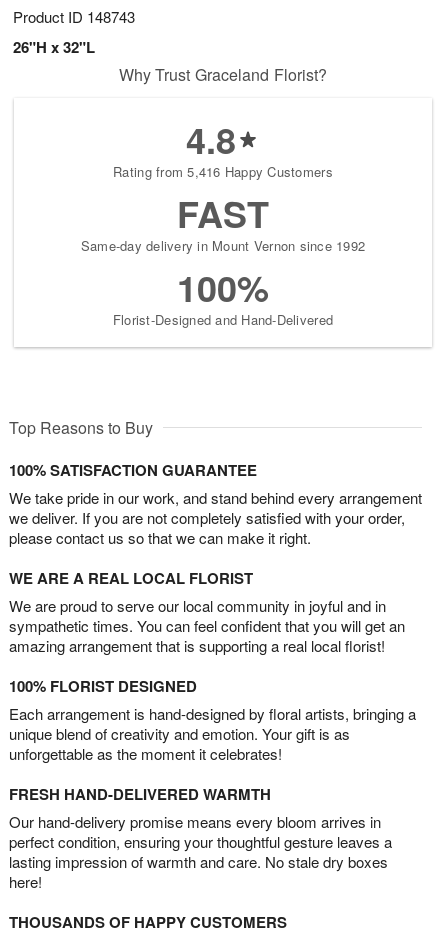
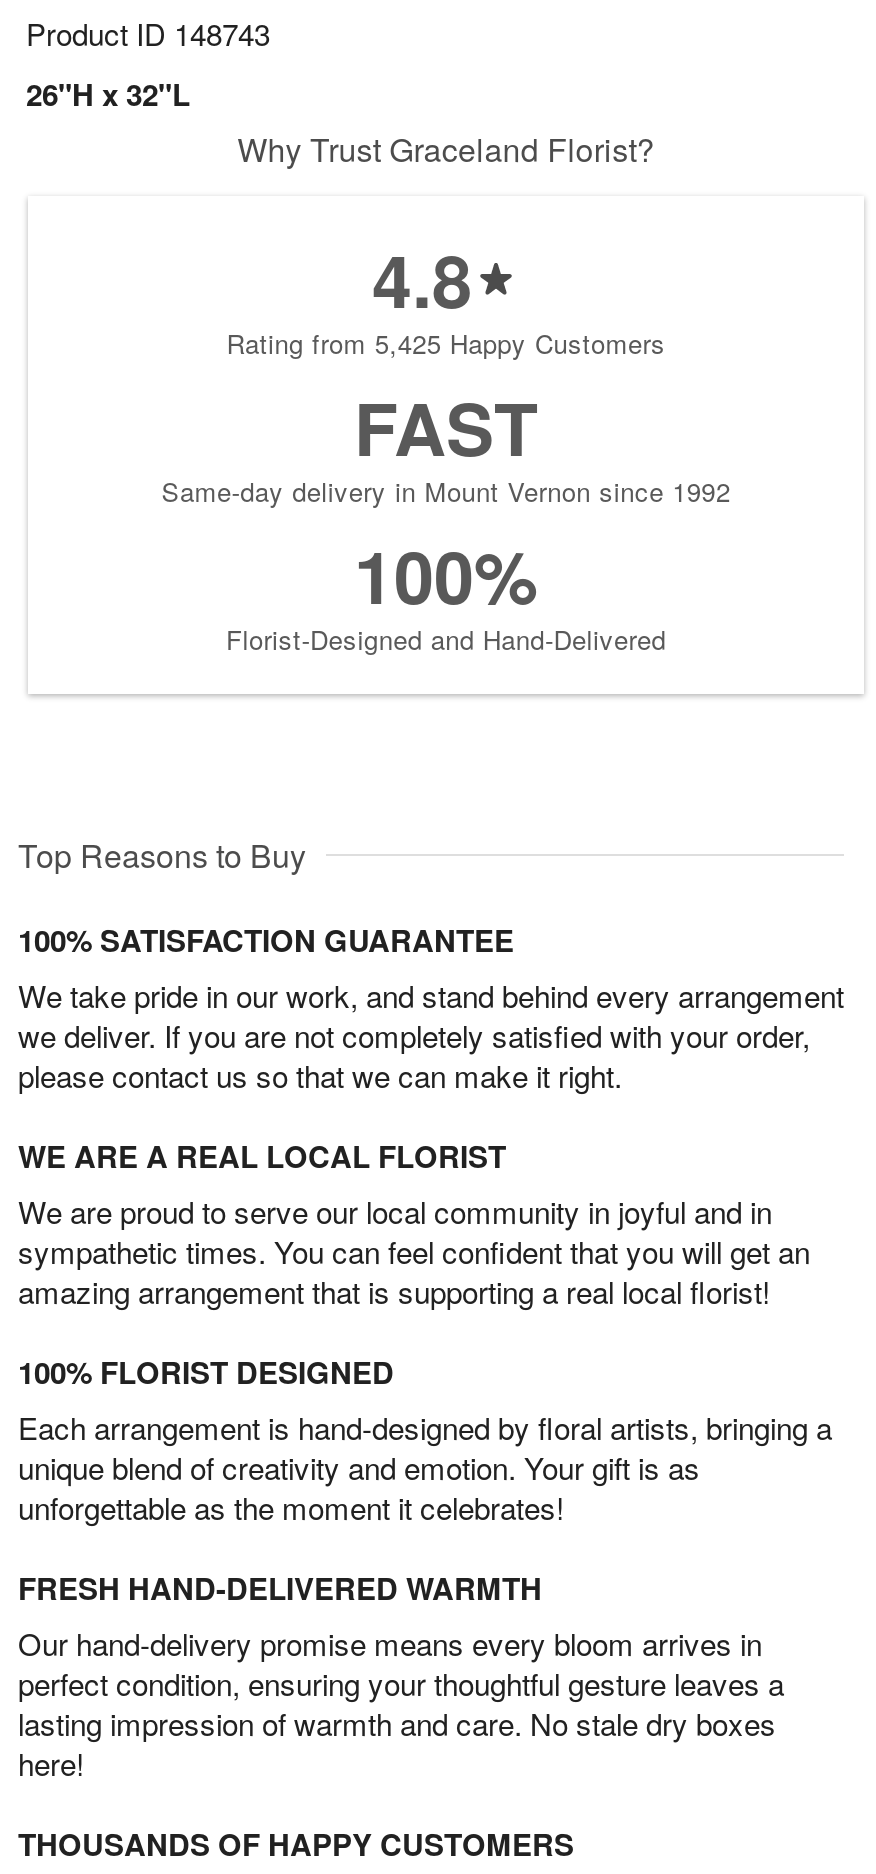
[113,162,333,181] Rating from 5,416 Happy Customers -> [226,325,666,363] Rating from 5,425 Happy Customers

